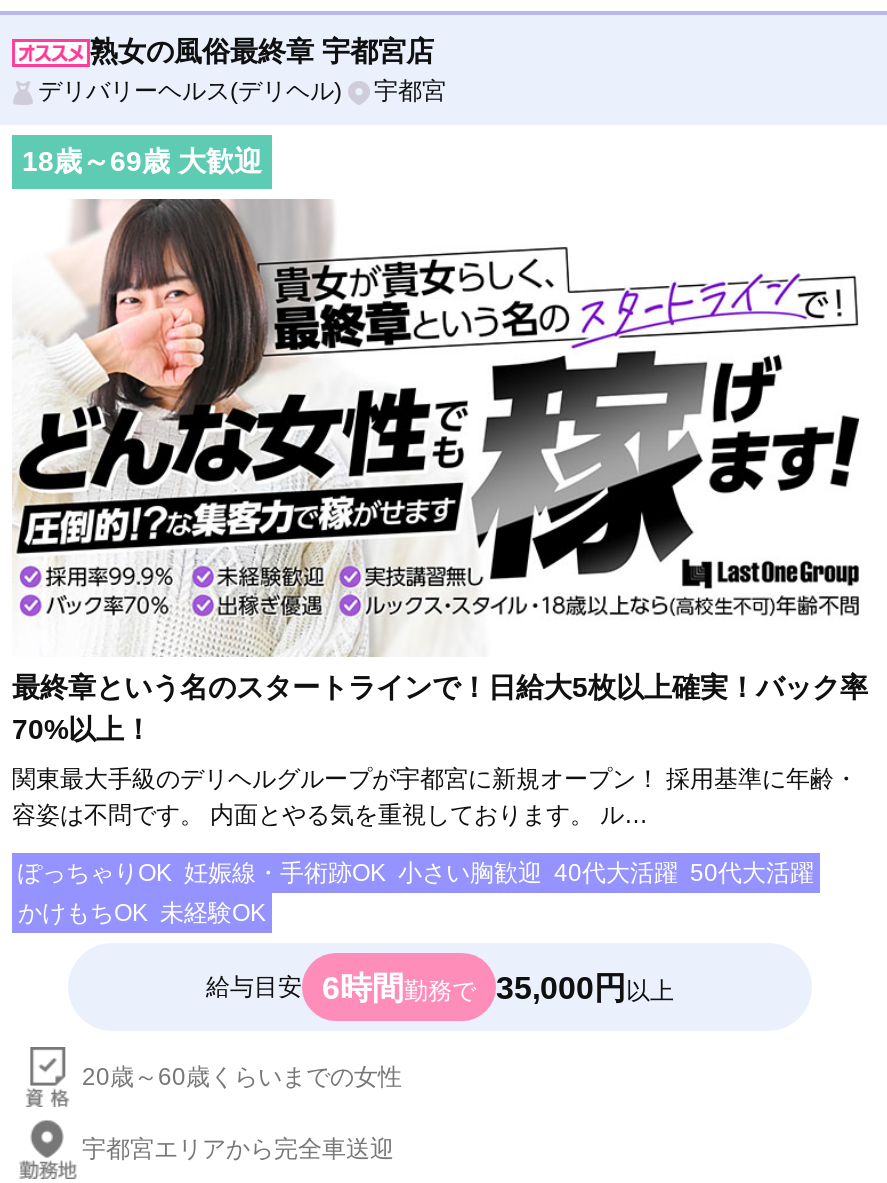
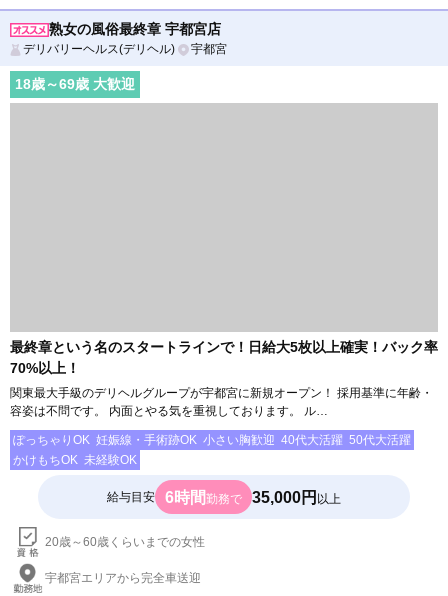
[14,199,866,655] [image] -> none

